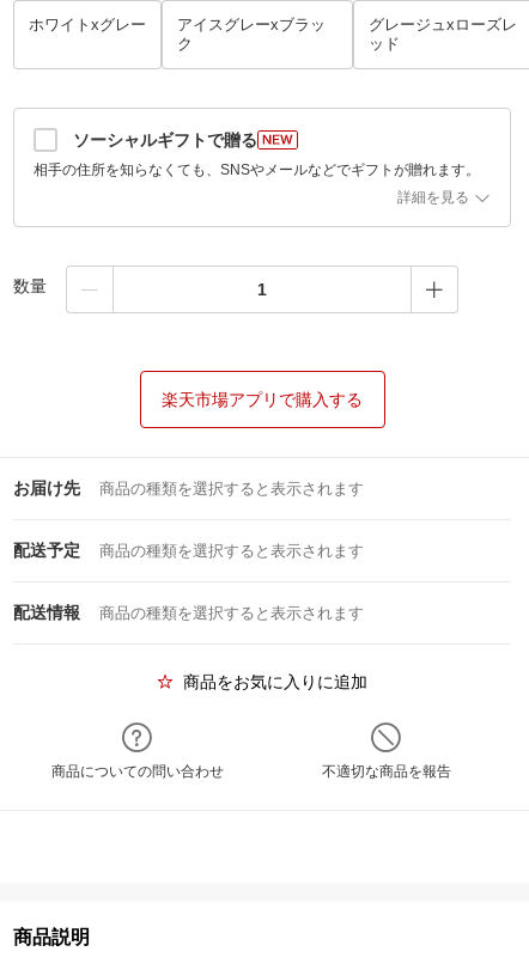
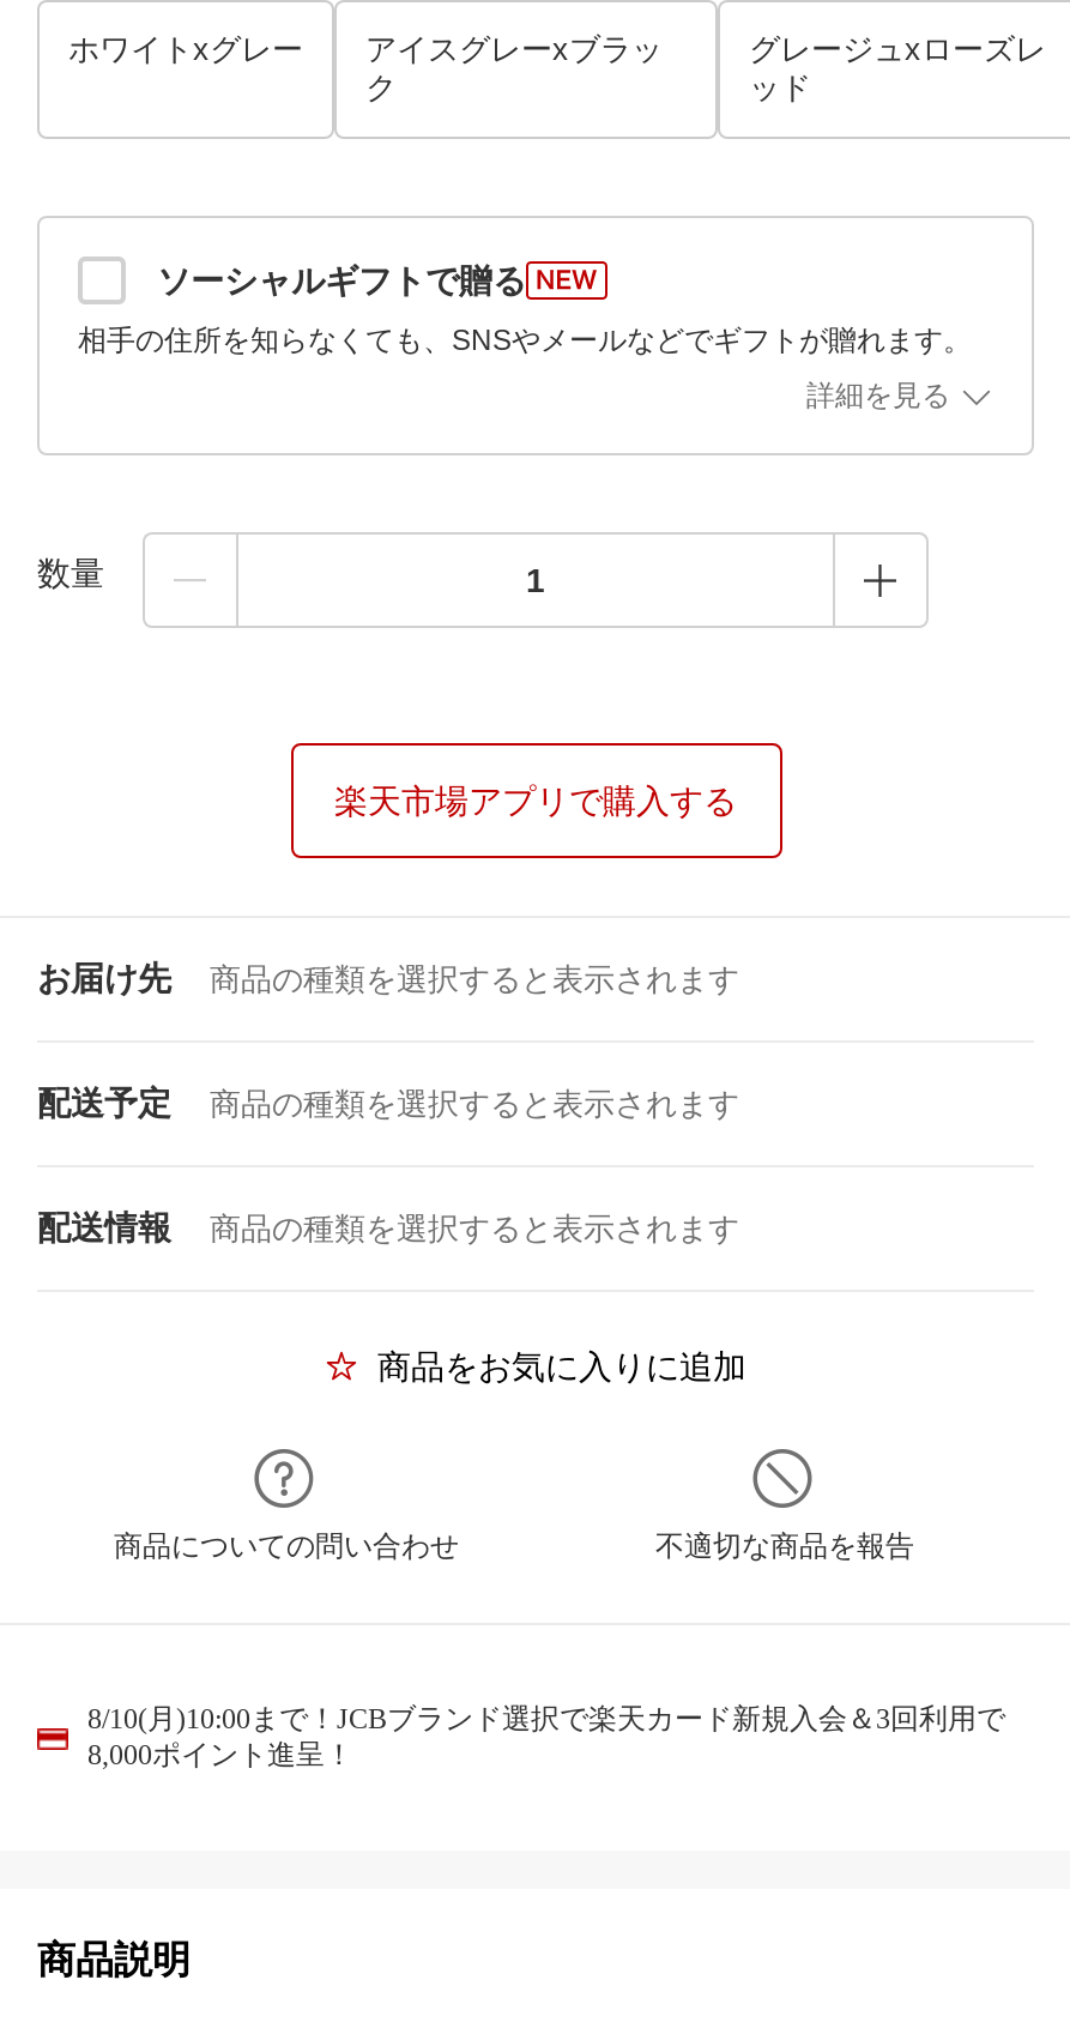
none -> [87,1702,1005,1771] 8/10(月)10:00まで！JCBブランド選択で楽天カード新規入会＆3回利用で | 8,000ポイント進呈！

